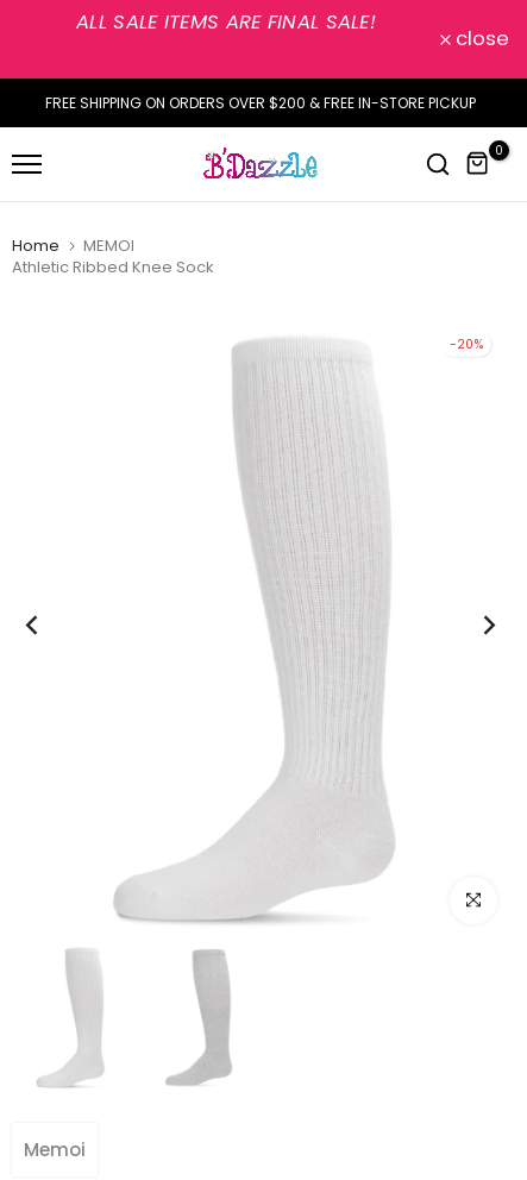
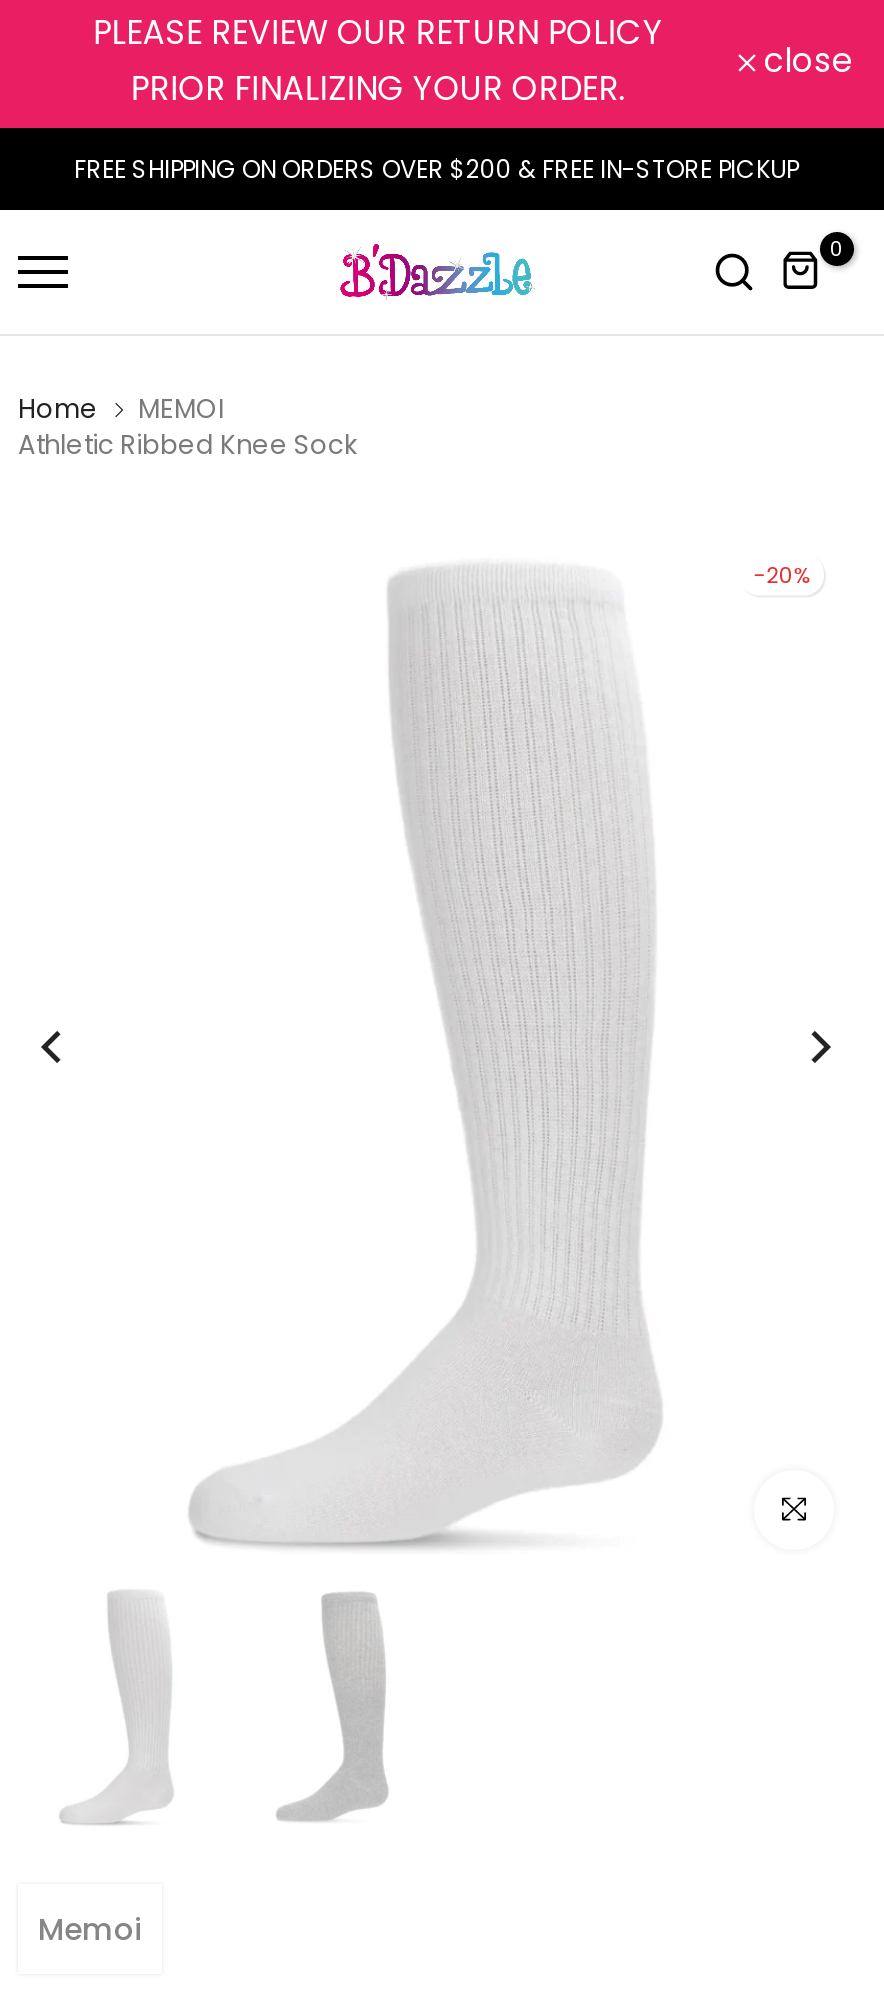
[76,8,376,36] ALL SALE ITEMS ARE FINAL SALE! -> [93,10,663,112] PLEASE REVIEW OUR RETURN POLICY | PRIOR FINALIZING YOUR ORDER.

